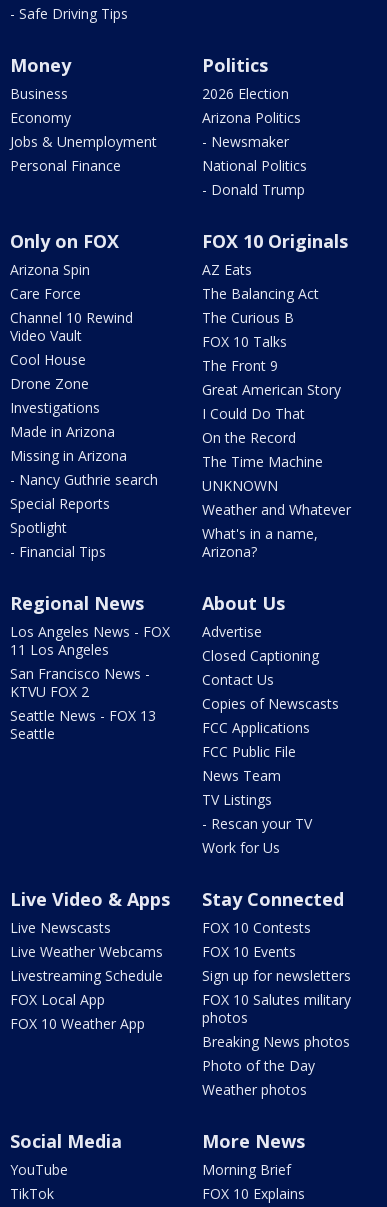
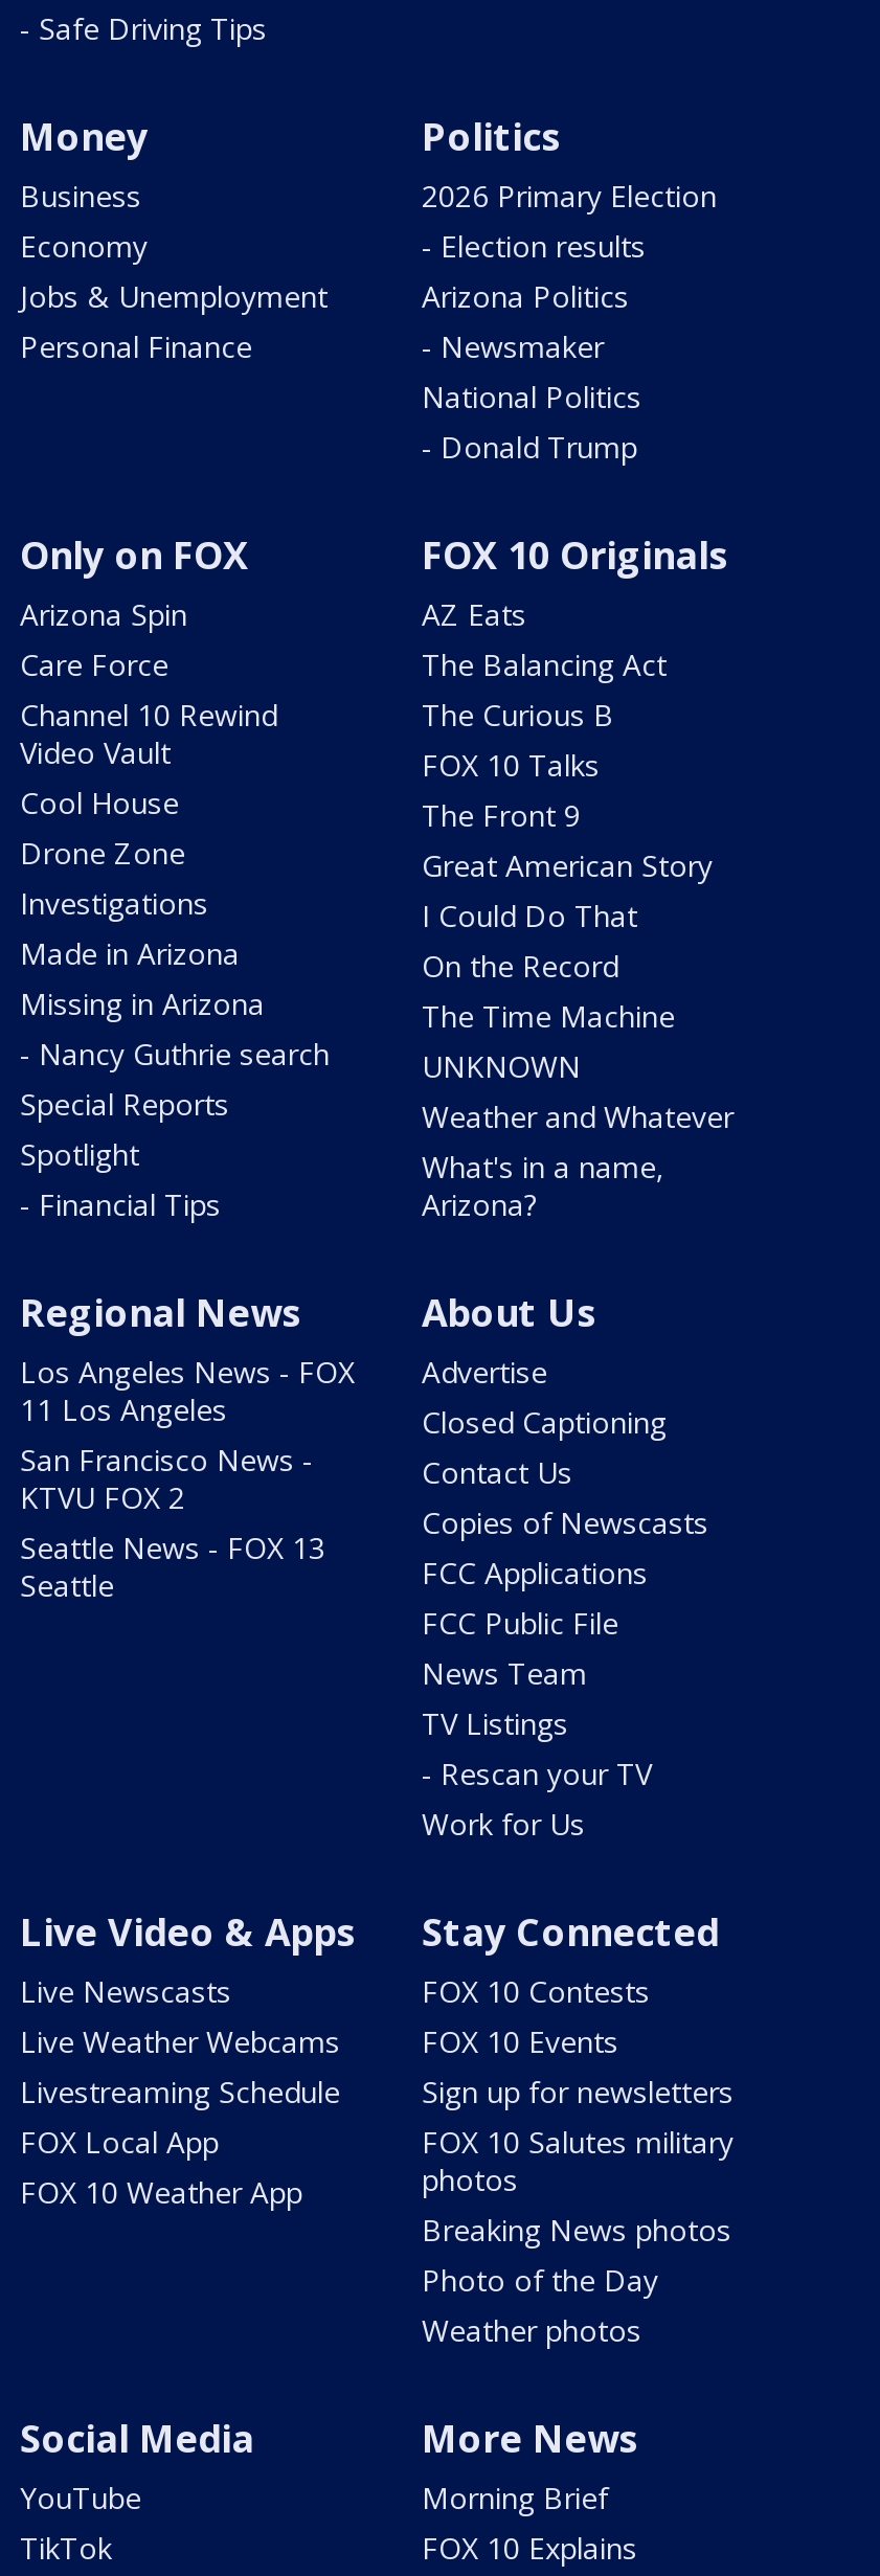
[202,84,289,103] 2026 Election -> [422,176,717,266] 2026 Primary Election | - Election results

